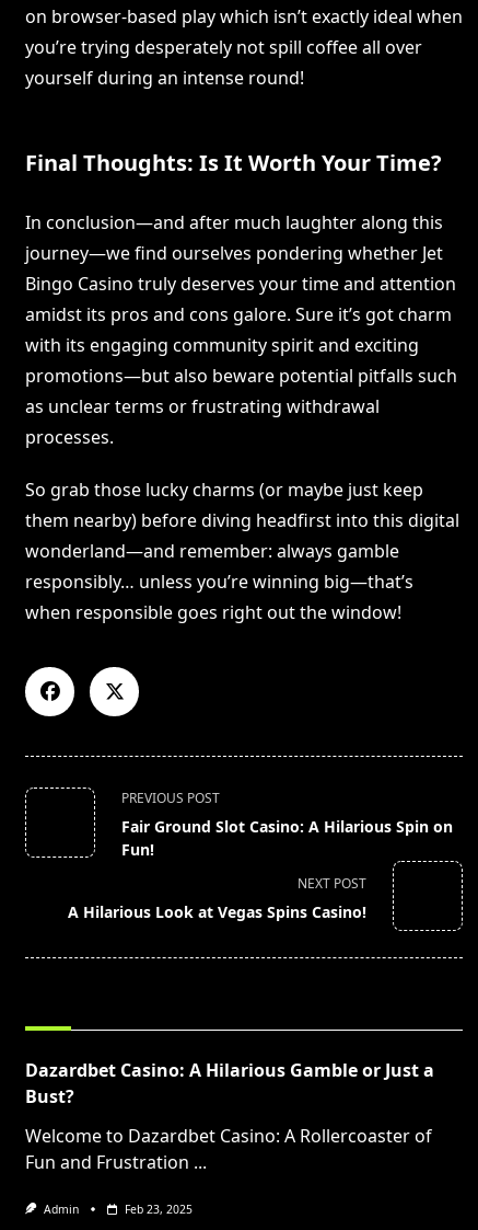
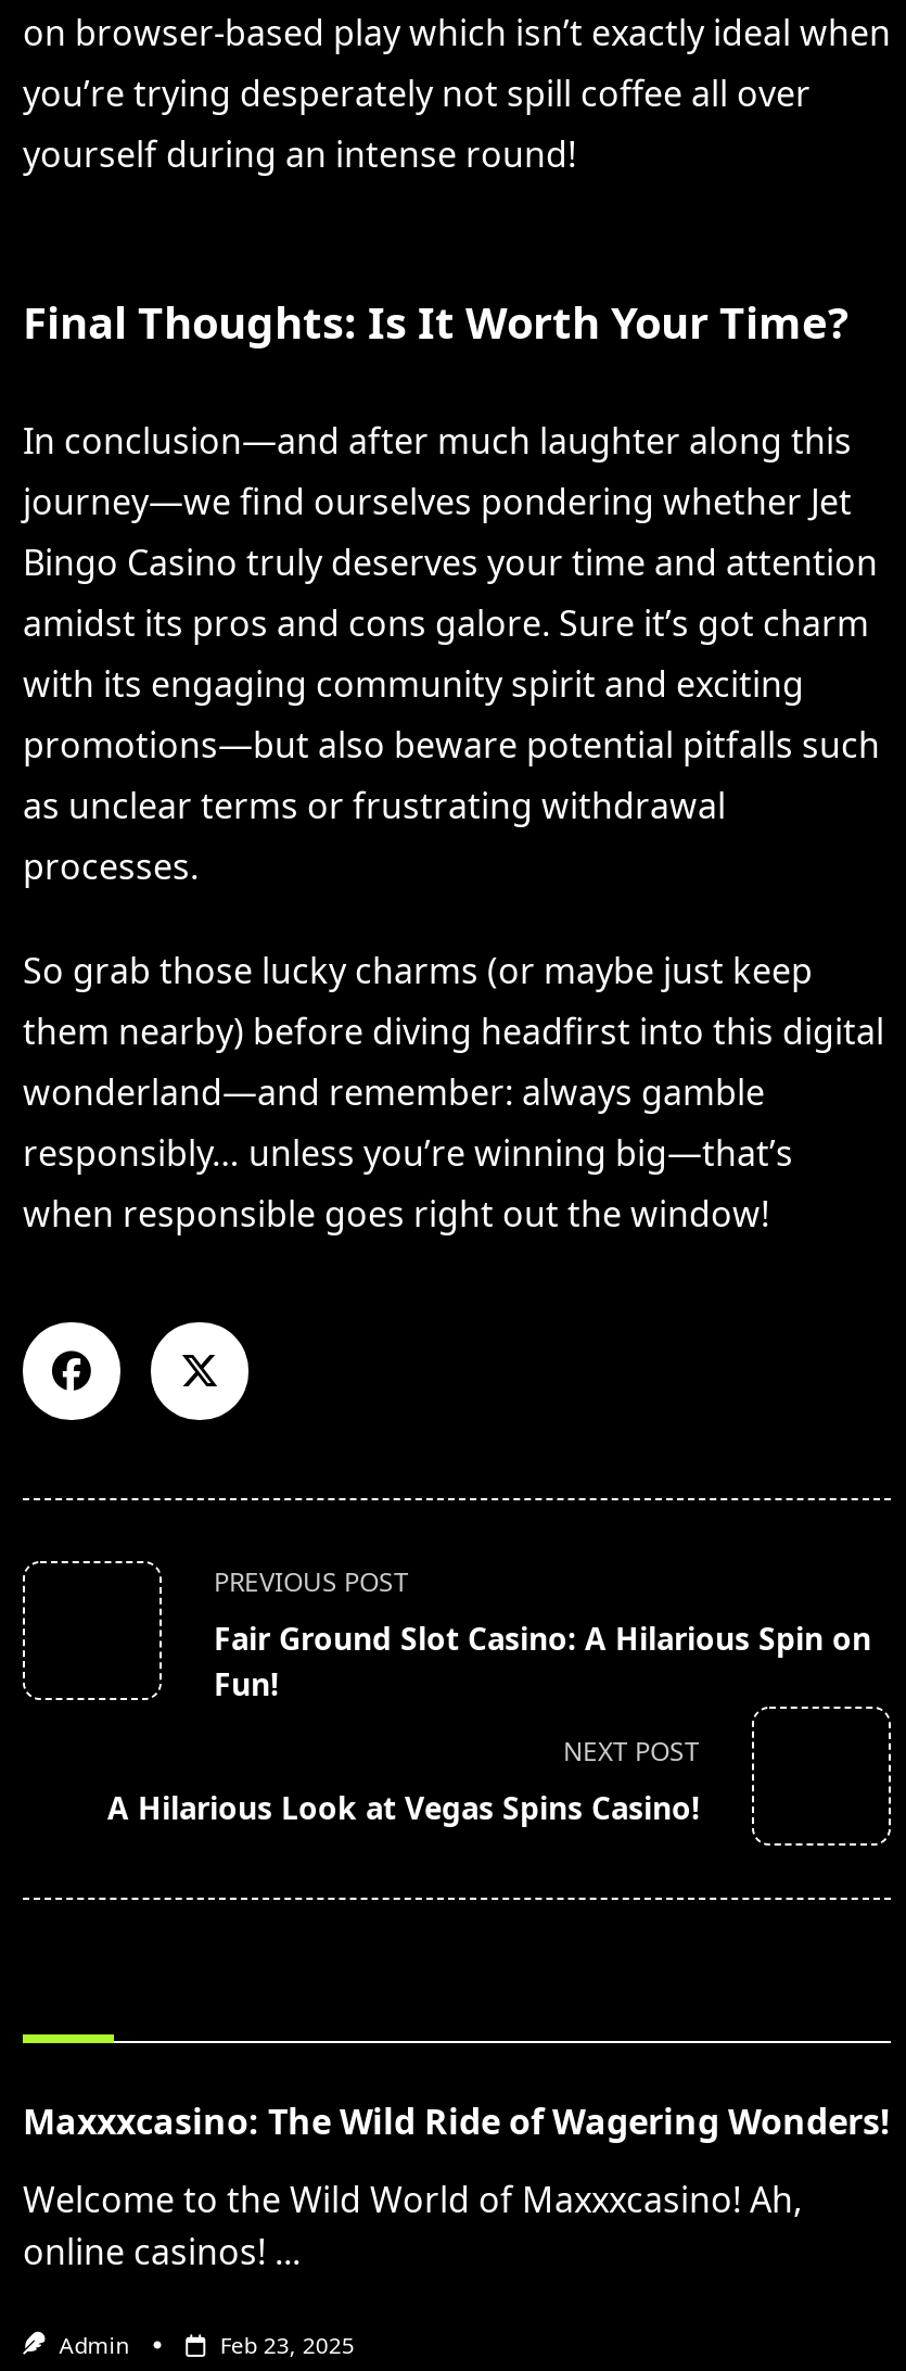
[25,1058,434,1109] Dazardbet Casino: A Hilarious Gamble or Just a | Bust? -> [23,2098,891,2146] Maxxxcasino: The Wild Ride of Wagering Wonders!
[25,1124,432,1174] Welcome to Dazardbet Casino: A Rollercoaster of | Fun and Frustration ... -> [23,2176,802,2276] Welcome to the Wild World of Maxxxcasino! Ah, | online casinos! ...

